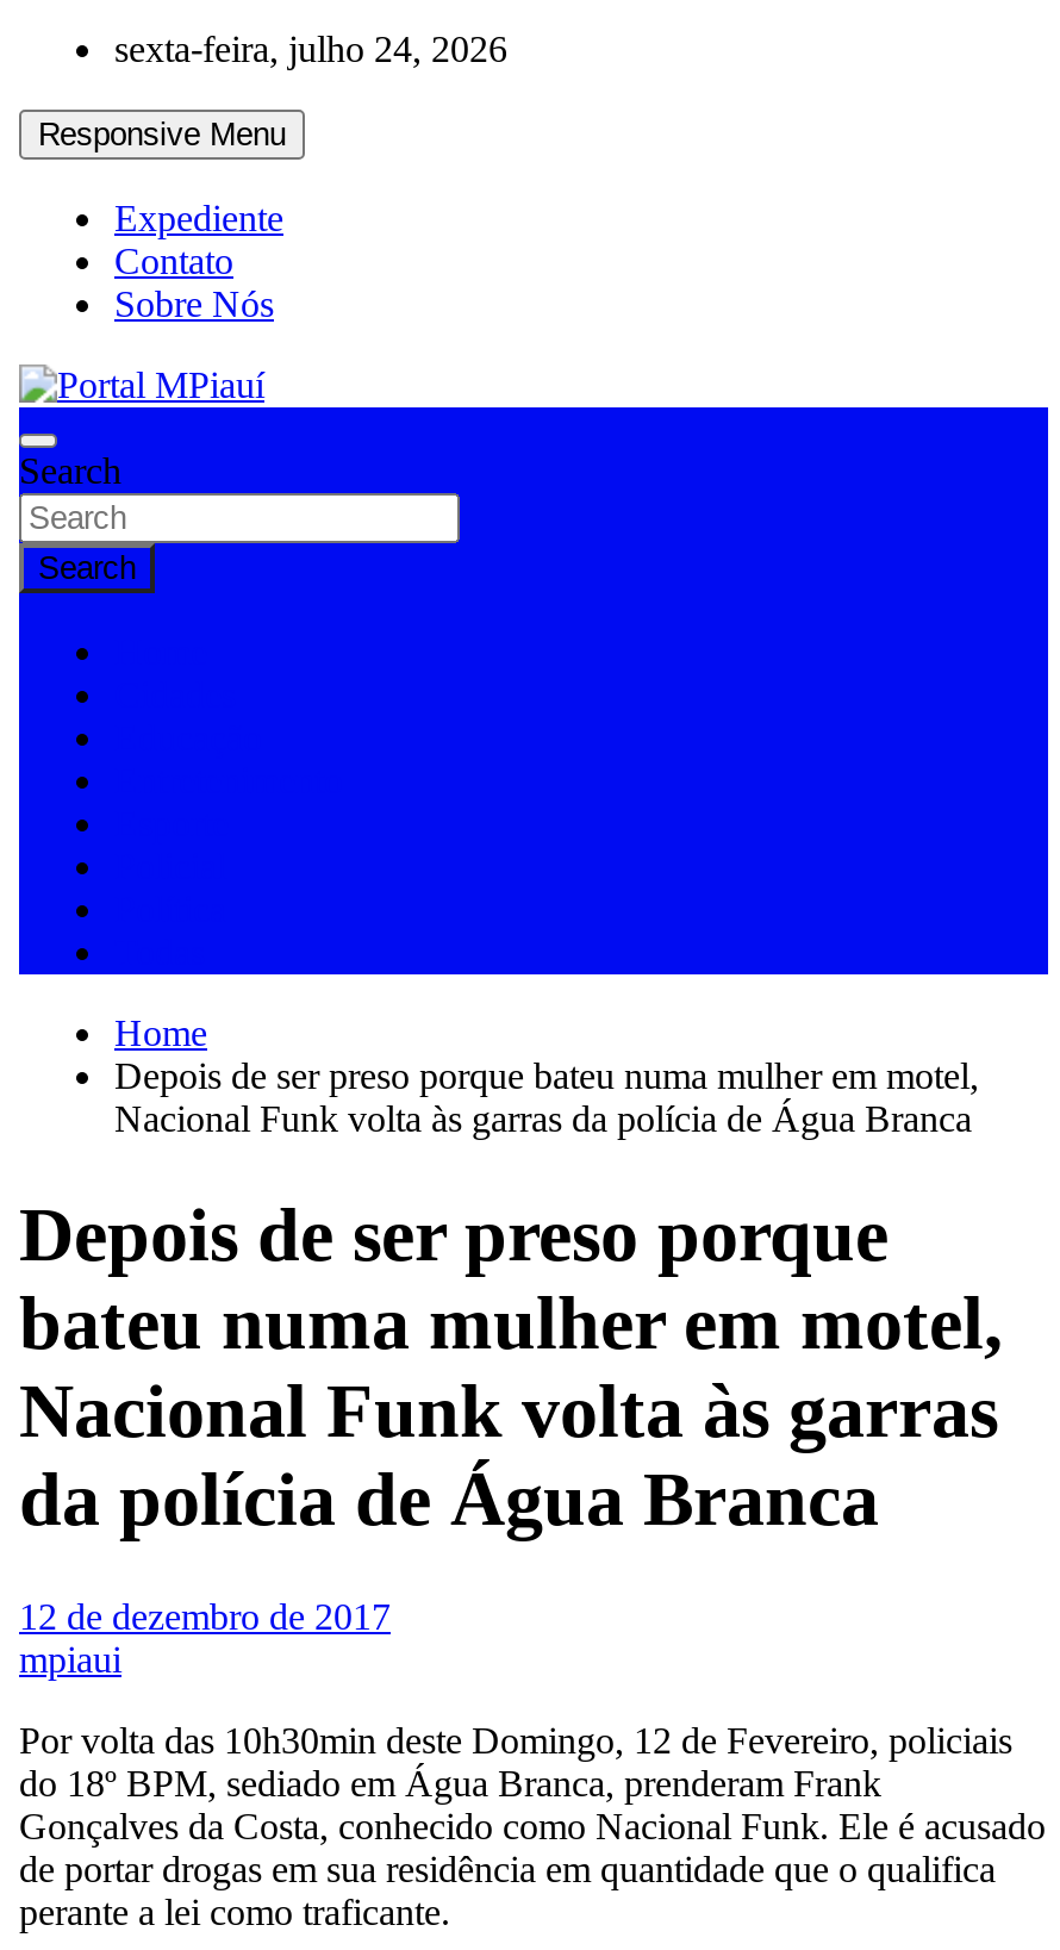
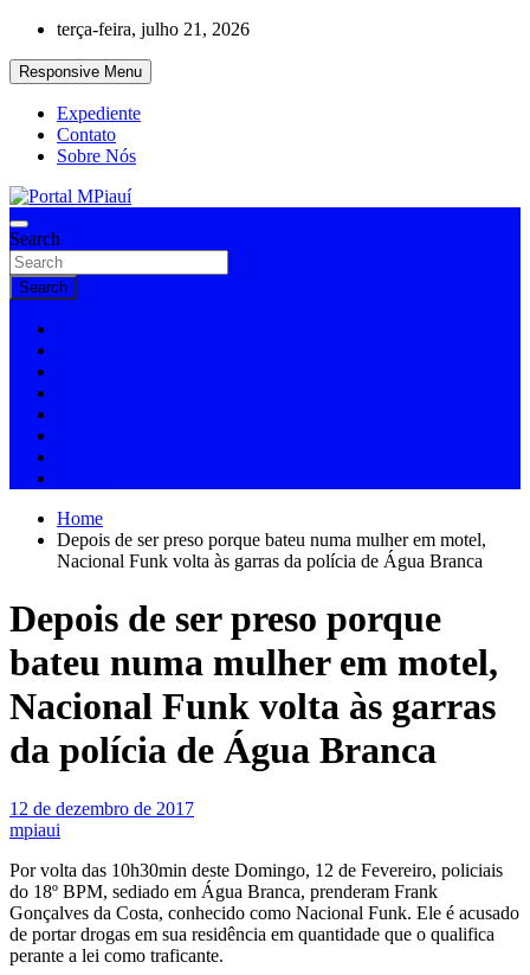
[114,29,507,69] sexta-feira, julho 24, 2026 -> [57,19,250,39] terça-feira, julho 21, 2026

